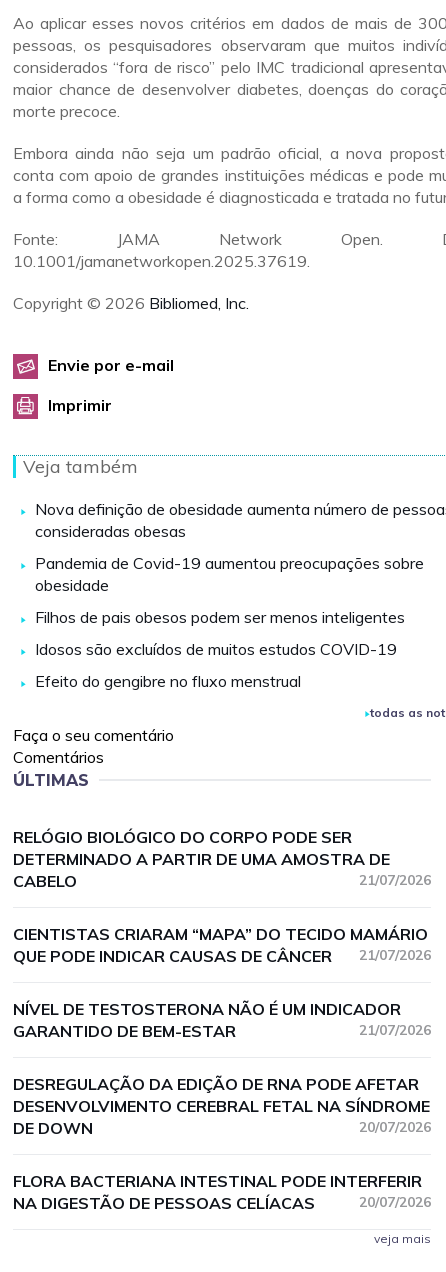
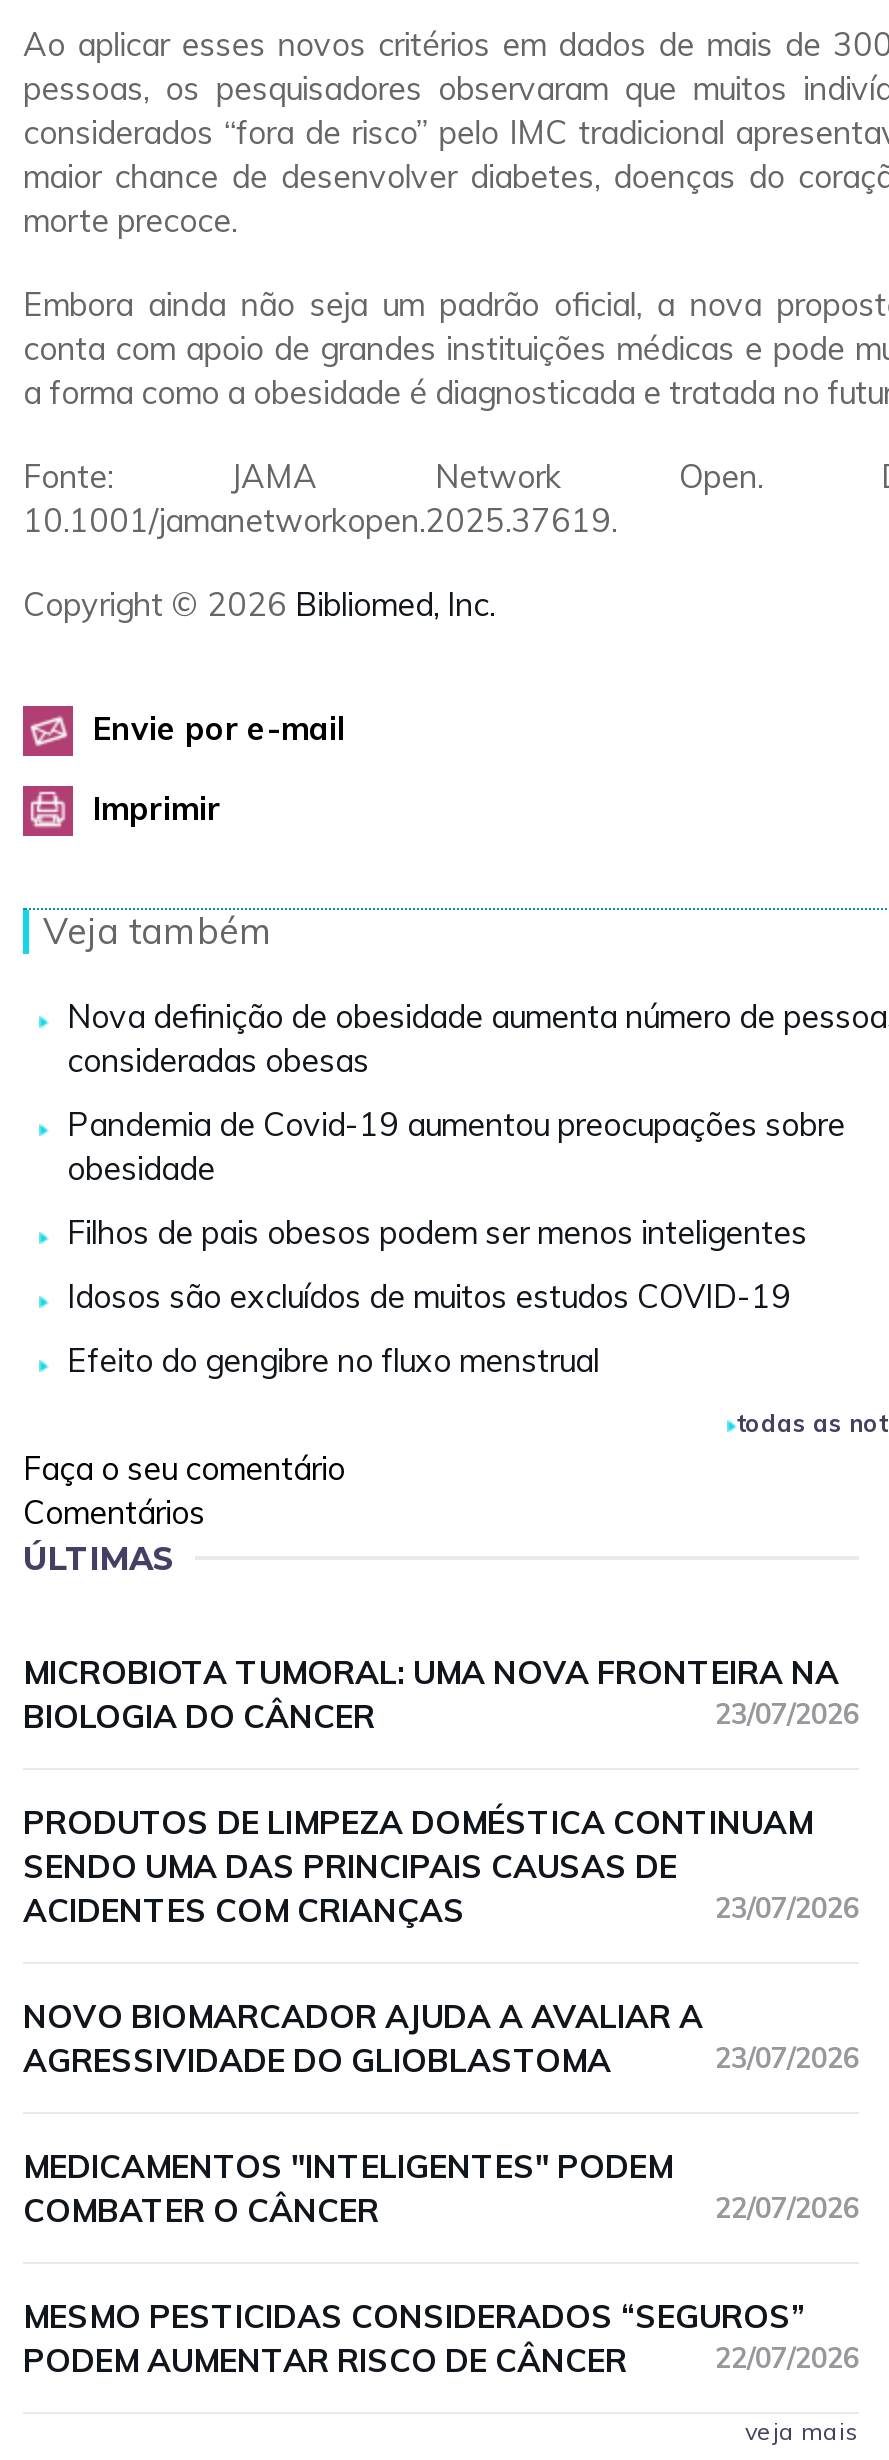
[13,827,431,891] RELÓGIO BIOLÓGICO DO CORPO PODE SER | DETERMINADO A PARTIR DE UMA AMOSTRA DE | CABELO | 21/07/2026 -> [23,1652,859,1736] MICROBIOTA TUMORAL: UMA NOVA FRONTEIRA NA | BIOLOGIA DO CÂNCER | 23/07/2026
[13,924,431,966] CIENTISTAS CRIARAM “MAPA” DO TECIDO MAMÁRIO | QUE PODE INDICAR CAUSAS DE CÂNCER | 21/07/2026 -> [23,1802,859,1930] PRODUTOS DE LIMPEZA DOMÉSTICA CONTINUAM | SENDO UMA DAS PRINCIPAIS CAUSAS DE | ACIDENTES COM CRIANÇAS | 23/07/2026
[13,999,431,1041] NÍVEL DE TESTOSTERONA NÃO É UM INDICADOR | GARANTIDO DE BEM-ESTAR | 21/07/2026 -> [23,1996,859,2080] NOVO BIOMARCADOR AJUDA A AVALIAR A | AGRESSIVIDADE DO GLIOBLASTOMA | 23/07/2026
[13,1074,431,1138] DESREGULAÇÃO DA EDIÇÃO DE RNA PODE AFETAR | DESENVOLVIMENTO CEREBRAL FETAL NA SÍNDROME | DE DOWN | 20/07/2026 -> [23,2146,859,2230] MEDICAMENTOS "INTELIGENTES" PODEM | COMBATER O CÂNCER | 22/07/2026
[13,1171,431,1213] FLORA BACTERIANA INTESTINAL PODE INTERFERIR | NA DIGESTÃO DE PESSOAS CELÍACAS | 20/07/2026 -> [23,2296,859,2380] MESMO PESTICIDAS CONSIDERADOS “SEGUROS” | PODEM AUMENTAR RISCO DE CÂNCER | 22/07/2026

